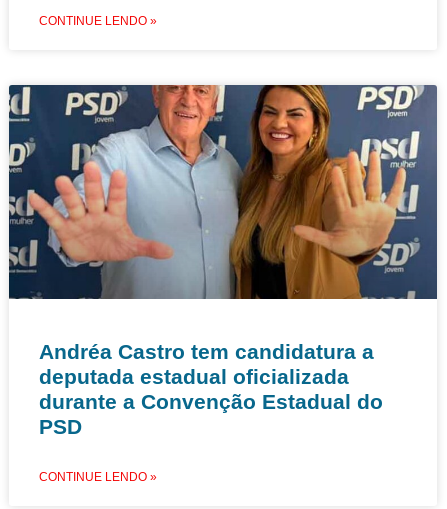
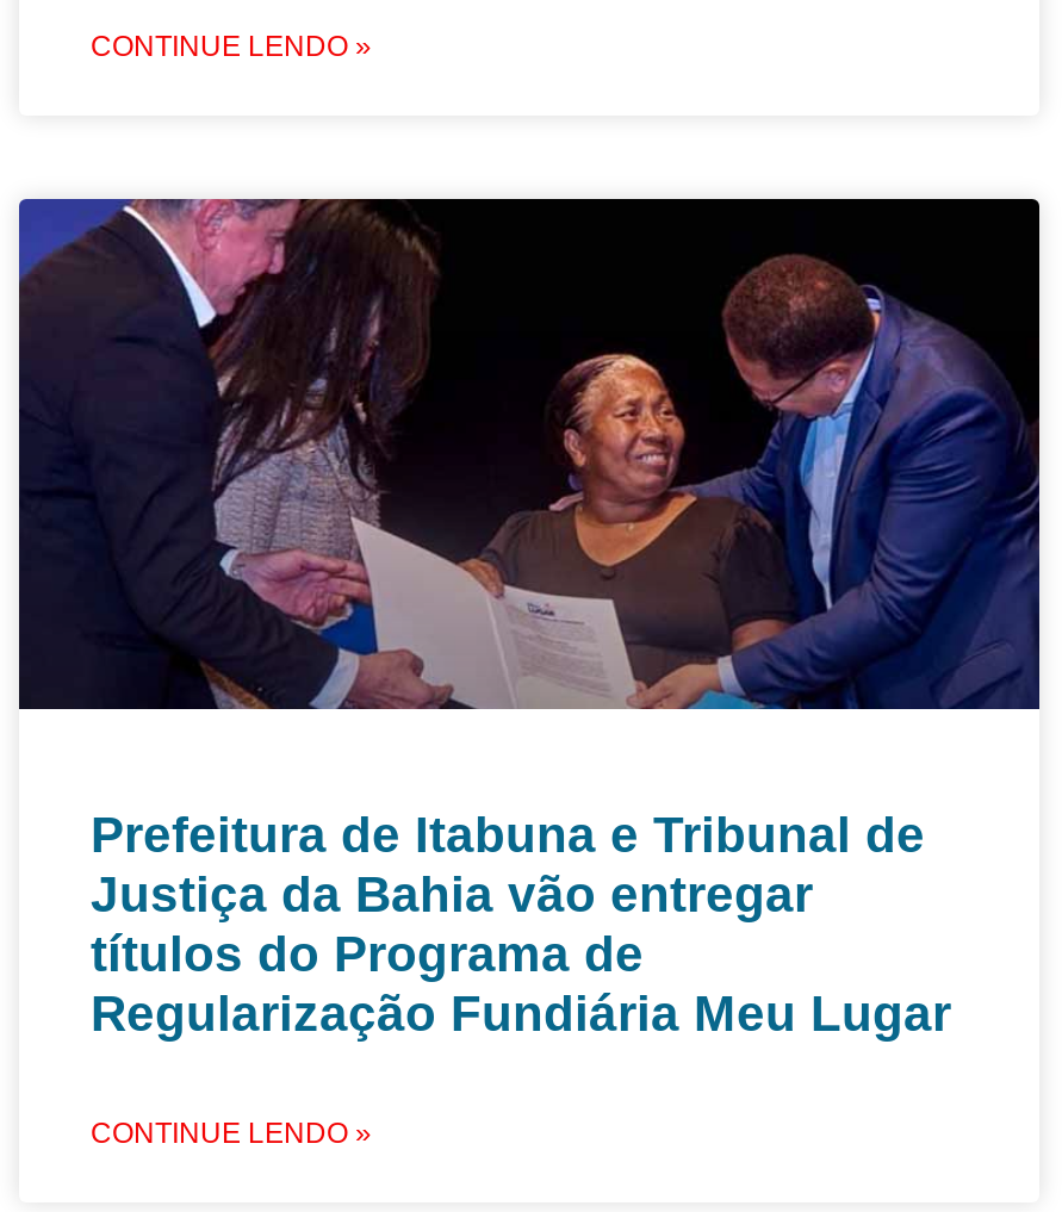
[9,84,438,300] [image] -> [17,197,1042,711] [image]
[39,339,383,437] Andréa Castro tem candidatura a | deputada estadual oficializada | durante a Convenção Estadual do | PSD -> [91,808,951,1042] Prefeitura de Itabuna e Tribunal de | Justiça da Bahia vão entregar | títulos do Programa de | Regularização Fundiária Meu Lugar

